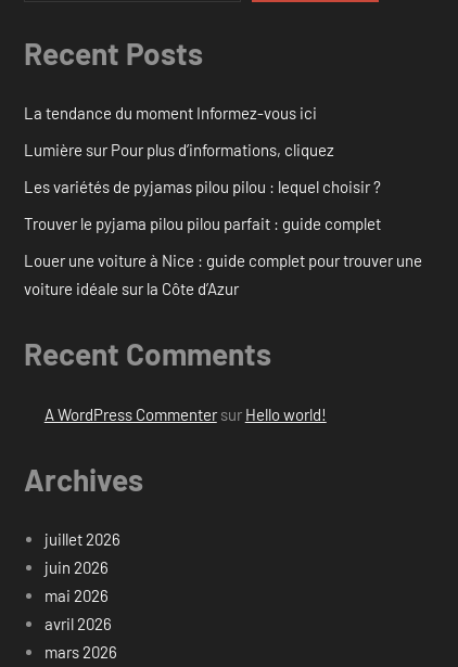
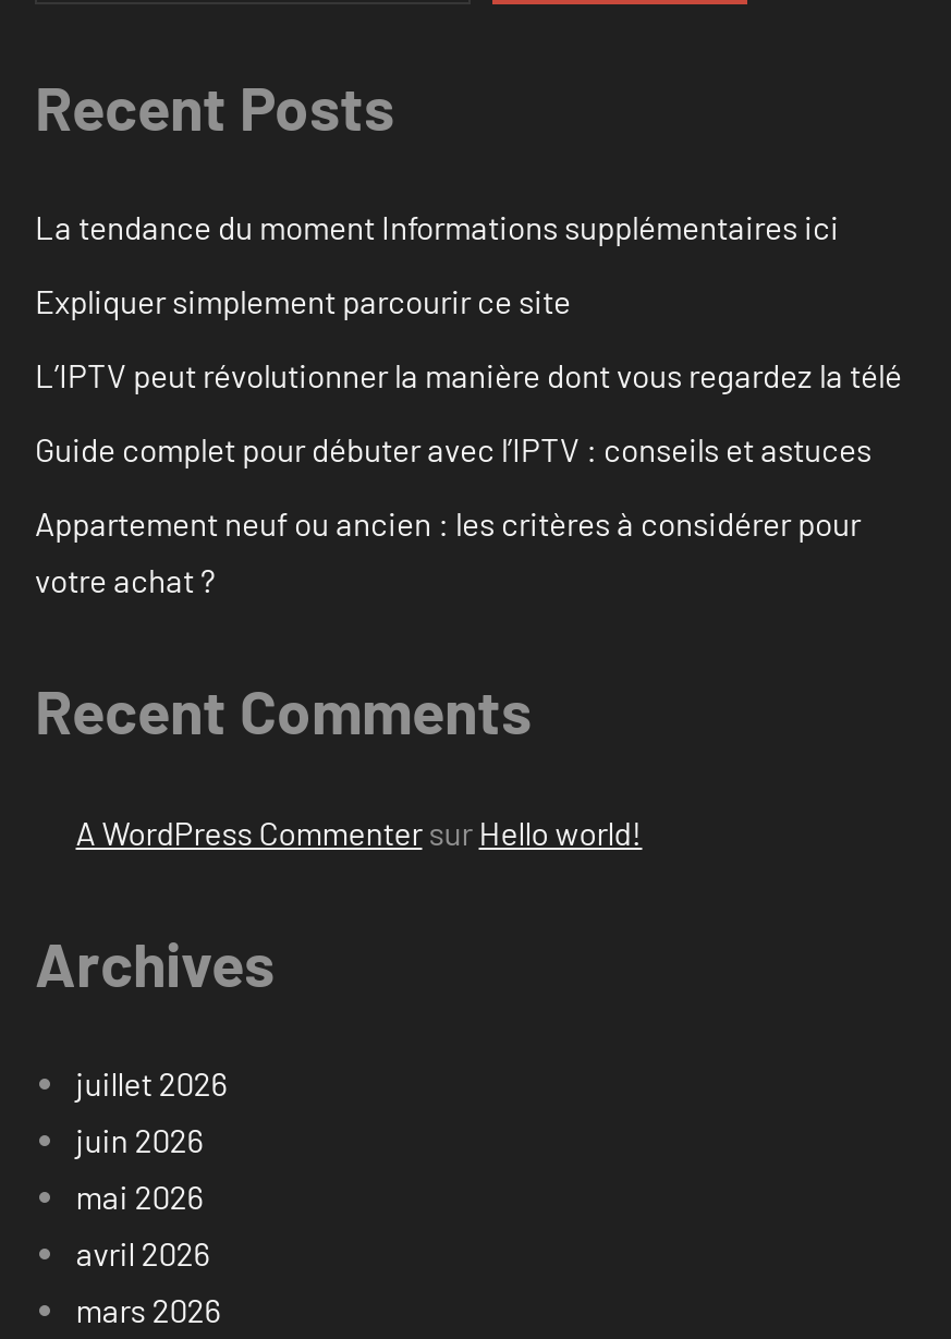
[24,103,317,123] La tendance du moment Informez-vous ici -> [35,208,839,247] La tendance du moment Informations supplémentaires ici
[24,140,334,160] Lumière sur Pour plus d’informations, cliquez -> [35,282,571,321] Expliquer simplement parcourir ce site
[24,177,381,197] Les variétés de pyjamas pilou pilou : lequel choisir ? -> [35,356,902,395] L’IPTV peut révolutionner la manière dont vous regardez la télé
[24,214,381,234] Trouver le pyjama pilou pilou parfait : guide complet -> [35,430,871,469] Guide complet pour débuter avec l’IPTV : conseils et astuces
[24,251,422,299] Louer une voiture à Nice : guide complet pour trouver une | voiture idéale sur la Côte d’Azur -> [35,504,861,600] Appartement neuf ou ancien : les critères à considérer pour | votre achat ?

